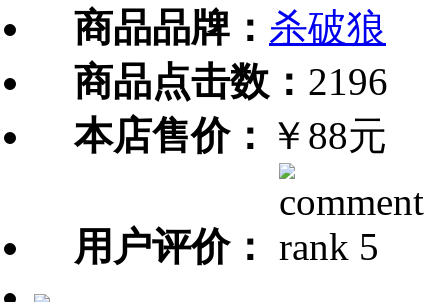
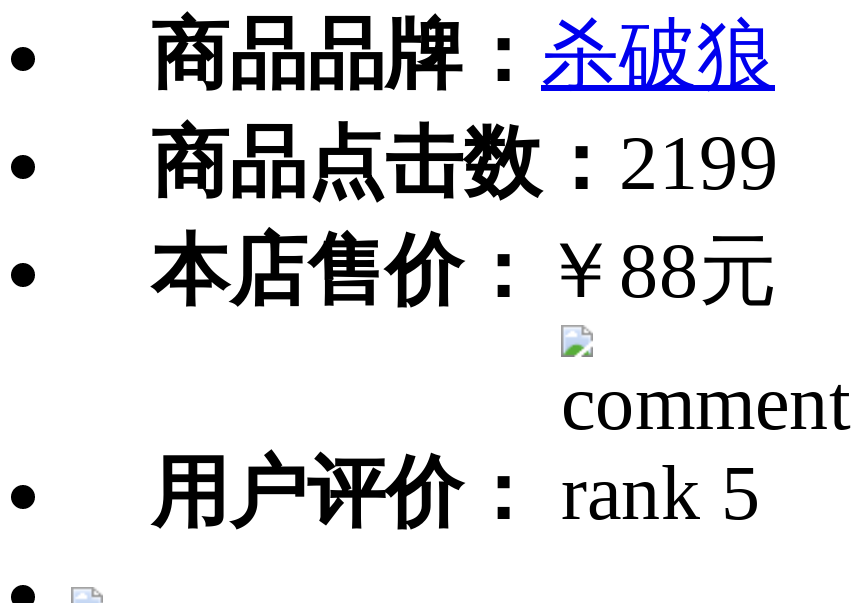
[74,60,388,103] 商品点击数：2196 -> [151,118,779,204] 商品点击数：2199

